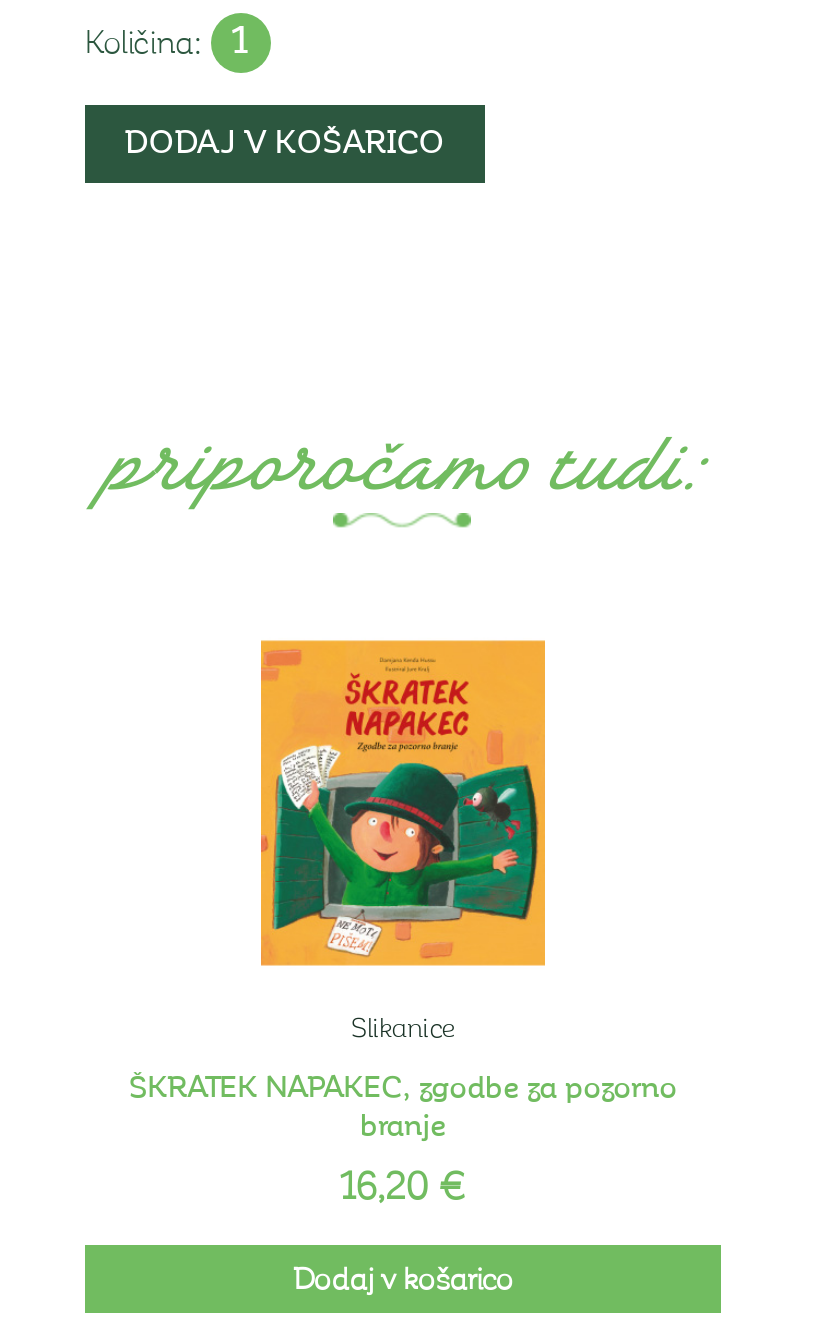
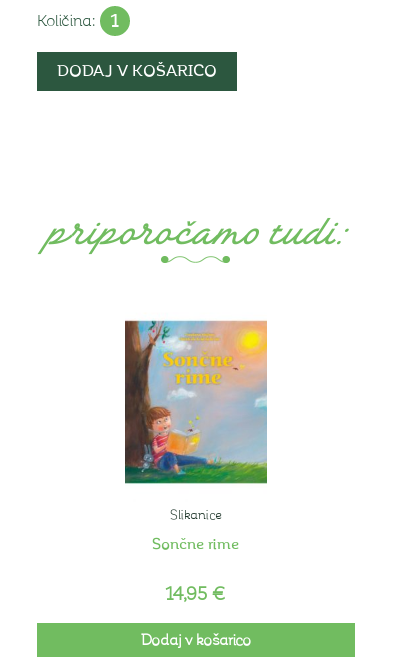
[259,639,547,967] [image] -> [124,319,268,485] [image]
[129,1072,677,1140] ŠKRATEK NAPAKEC, zgodbe za pozorno | branje -> [152,536,239,551] Sončne rime
[341,1169,465,1207] 16,20 € -> [166,585,225,604] 14,95 €

